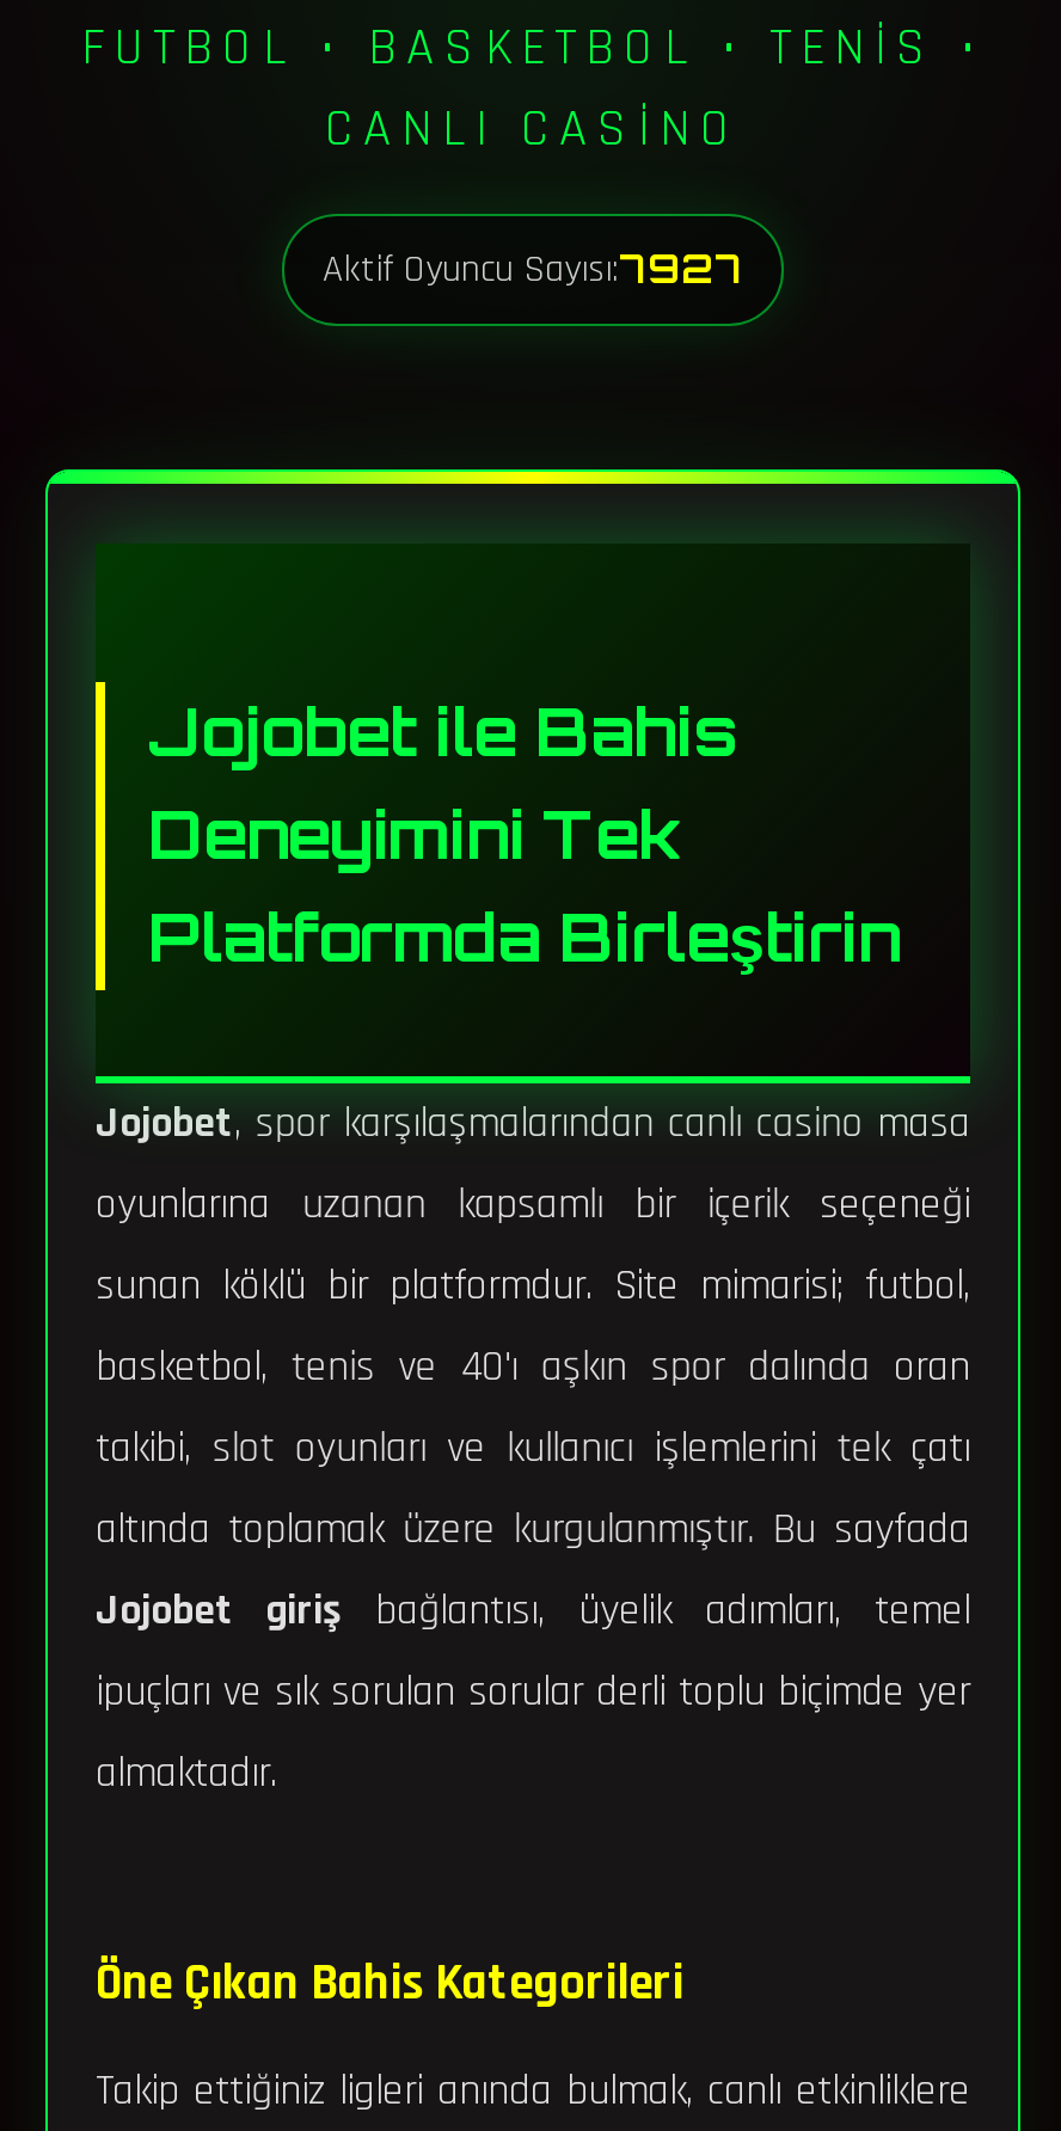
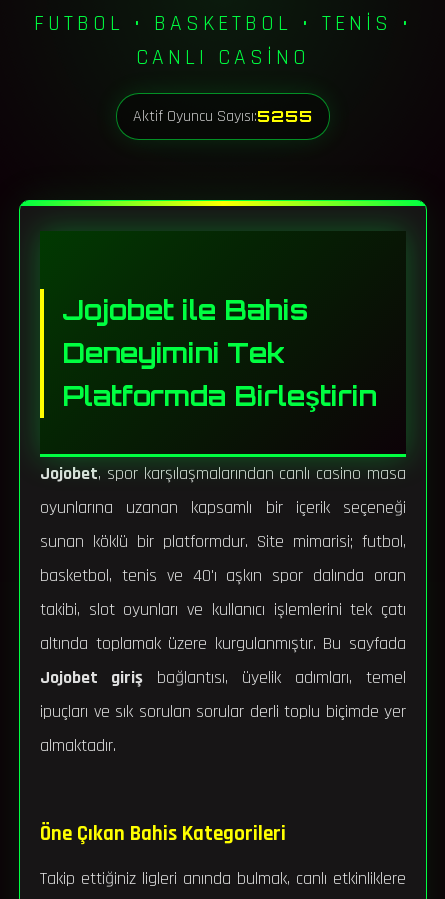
[323,245,743,295] Aktif Oyuncu Sayısı:7927 -> [133,106,313,127] Aktif Oyuncu Sayısı:5255

